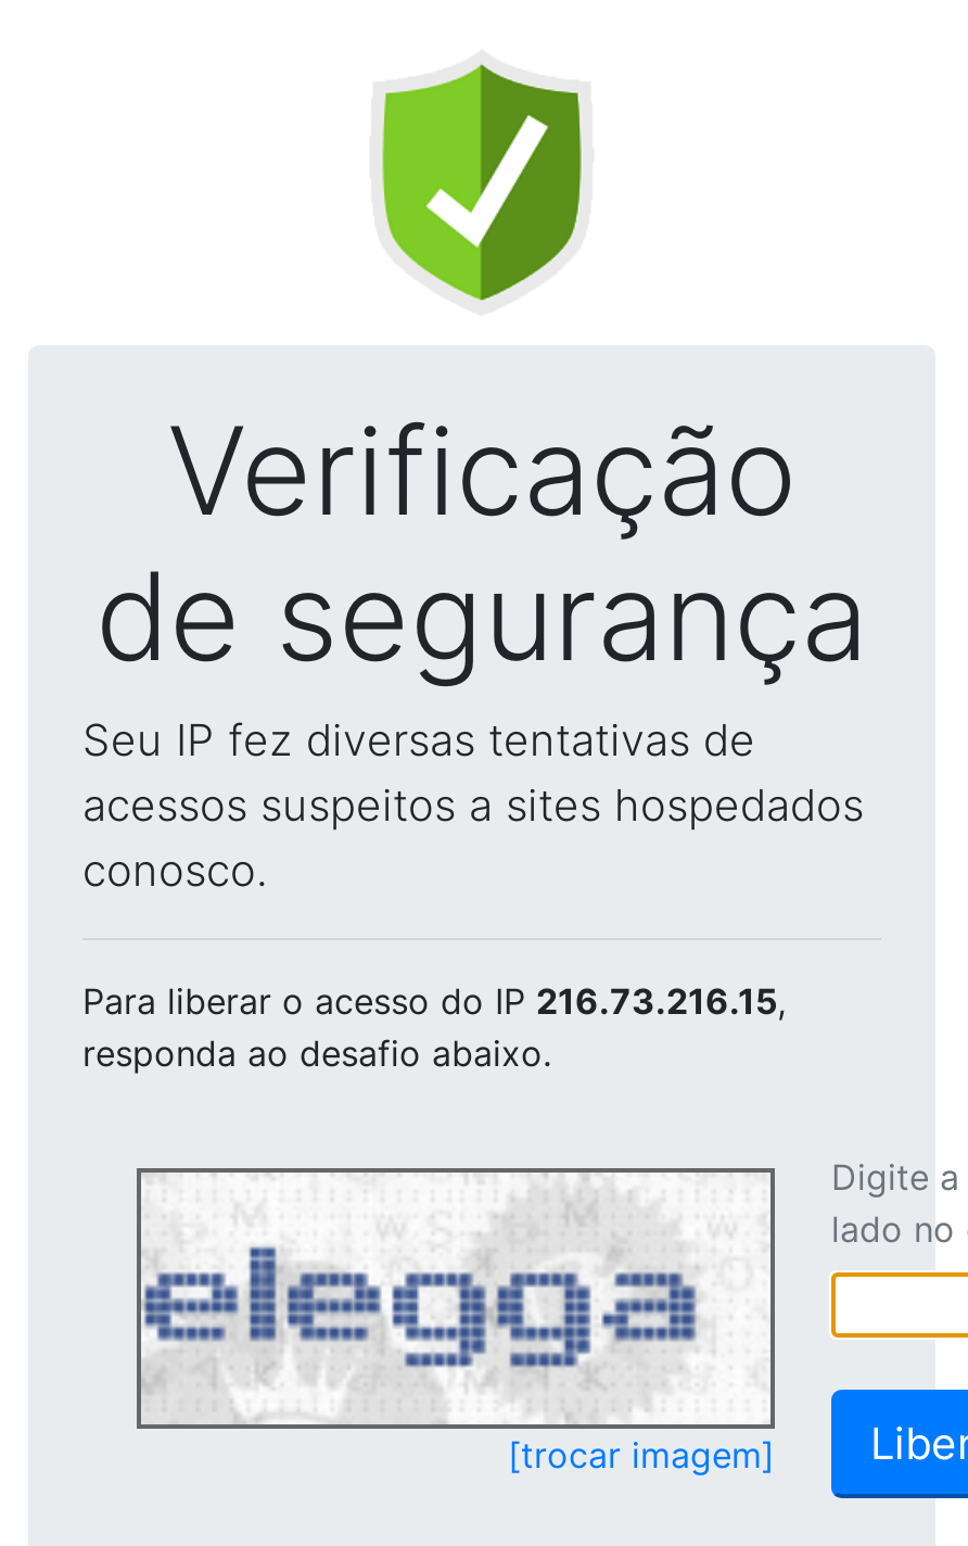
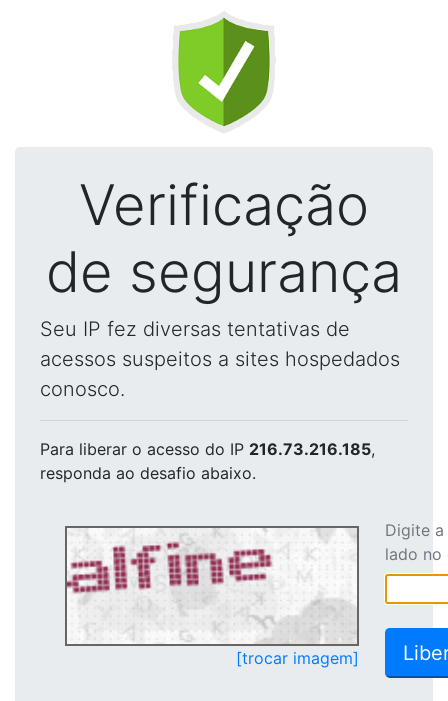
[82,979,786,1023] Para liberar o acesso do IP 216.73.216.15, -> [40,439,375,459] Para liberar o acesso do IP 216.73.216.185,
[141,1179,762,1420] [image] -> [66,532,354,642] [image]

